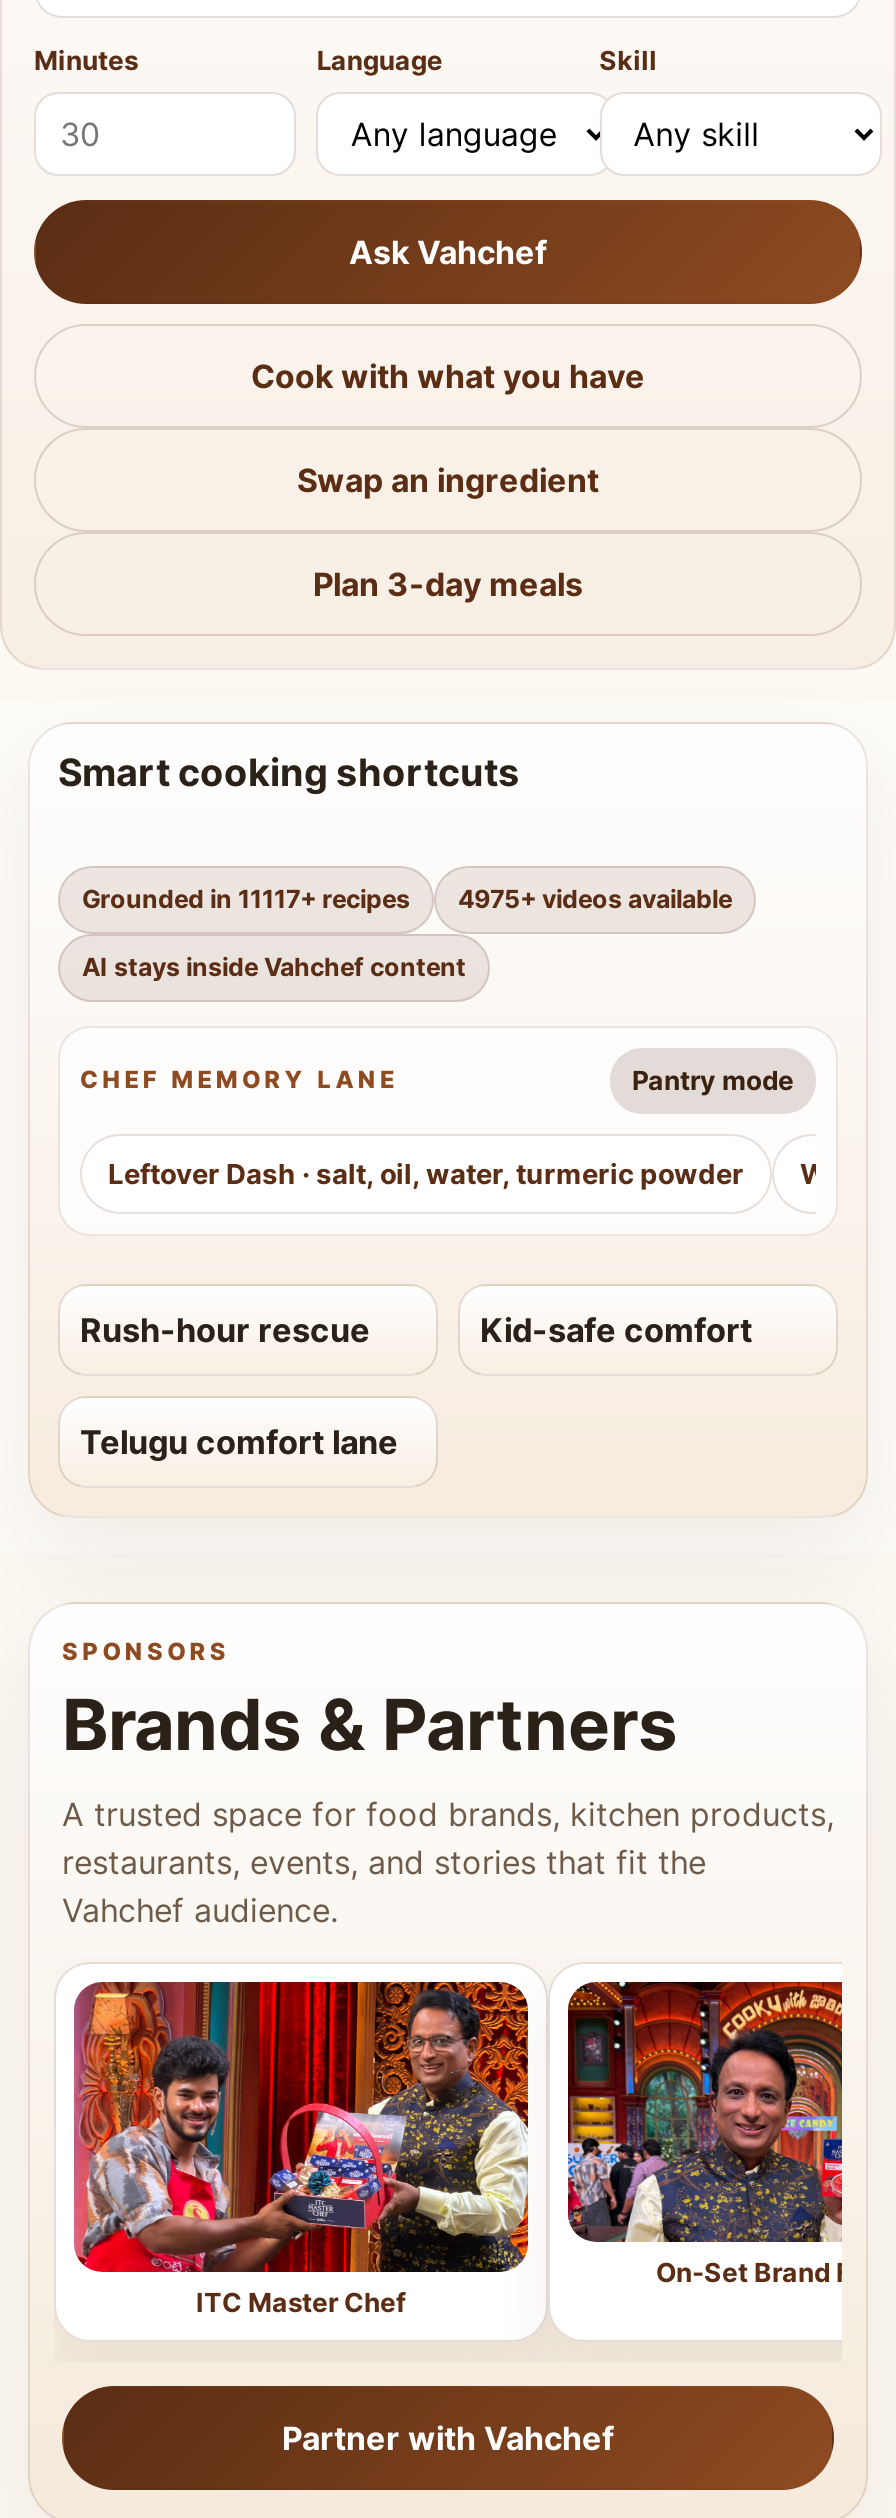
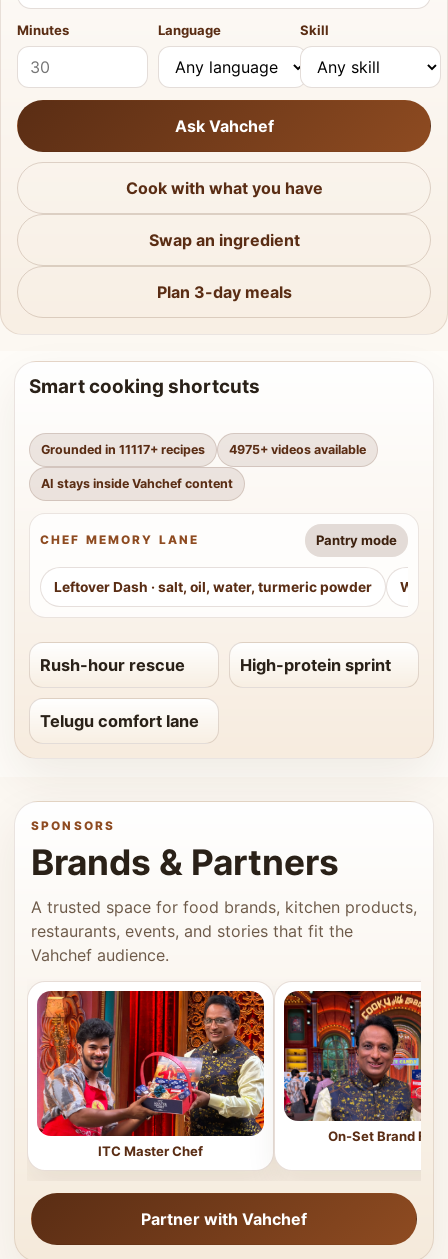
[480,1310,752,1350] Kid-safe comfort -> [240,655,391,675] High-protein sprint

